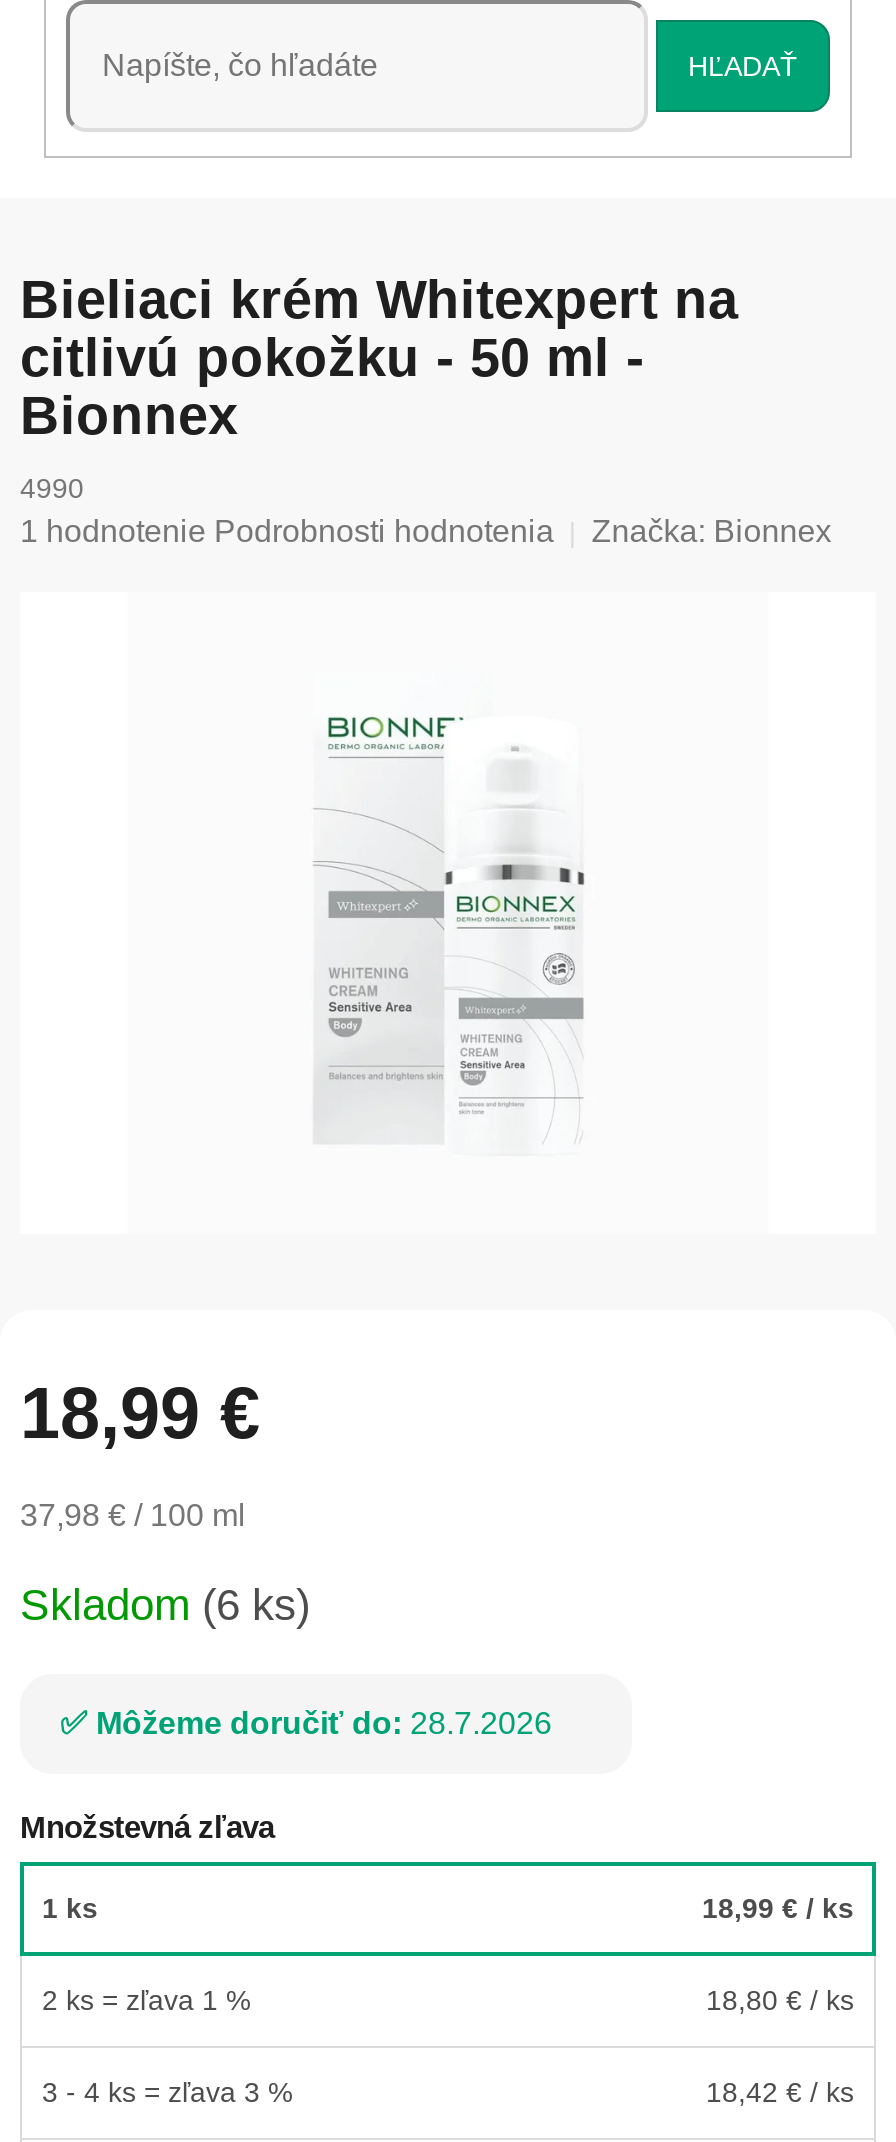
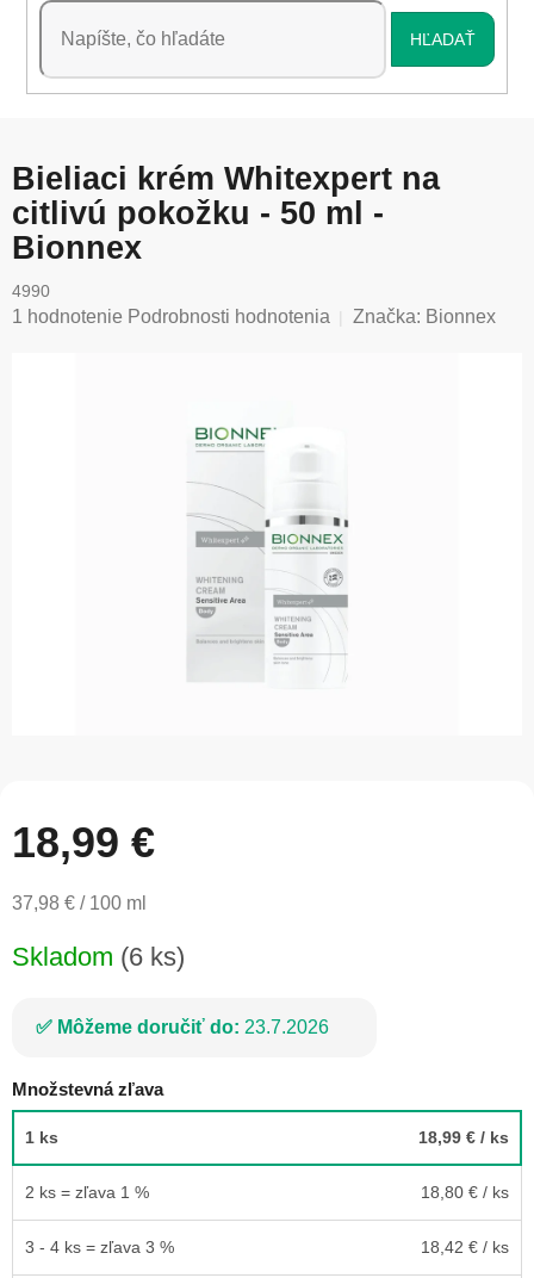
[96,1705,552,1739] Môžeme doručiť do: 28.7.2026 -> [57,1017,329,1037] Môžeme doručiť do: 23.7.2026

